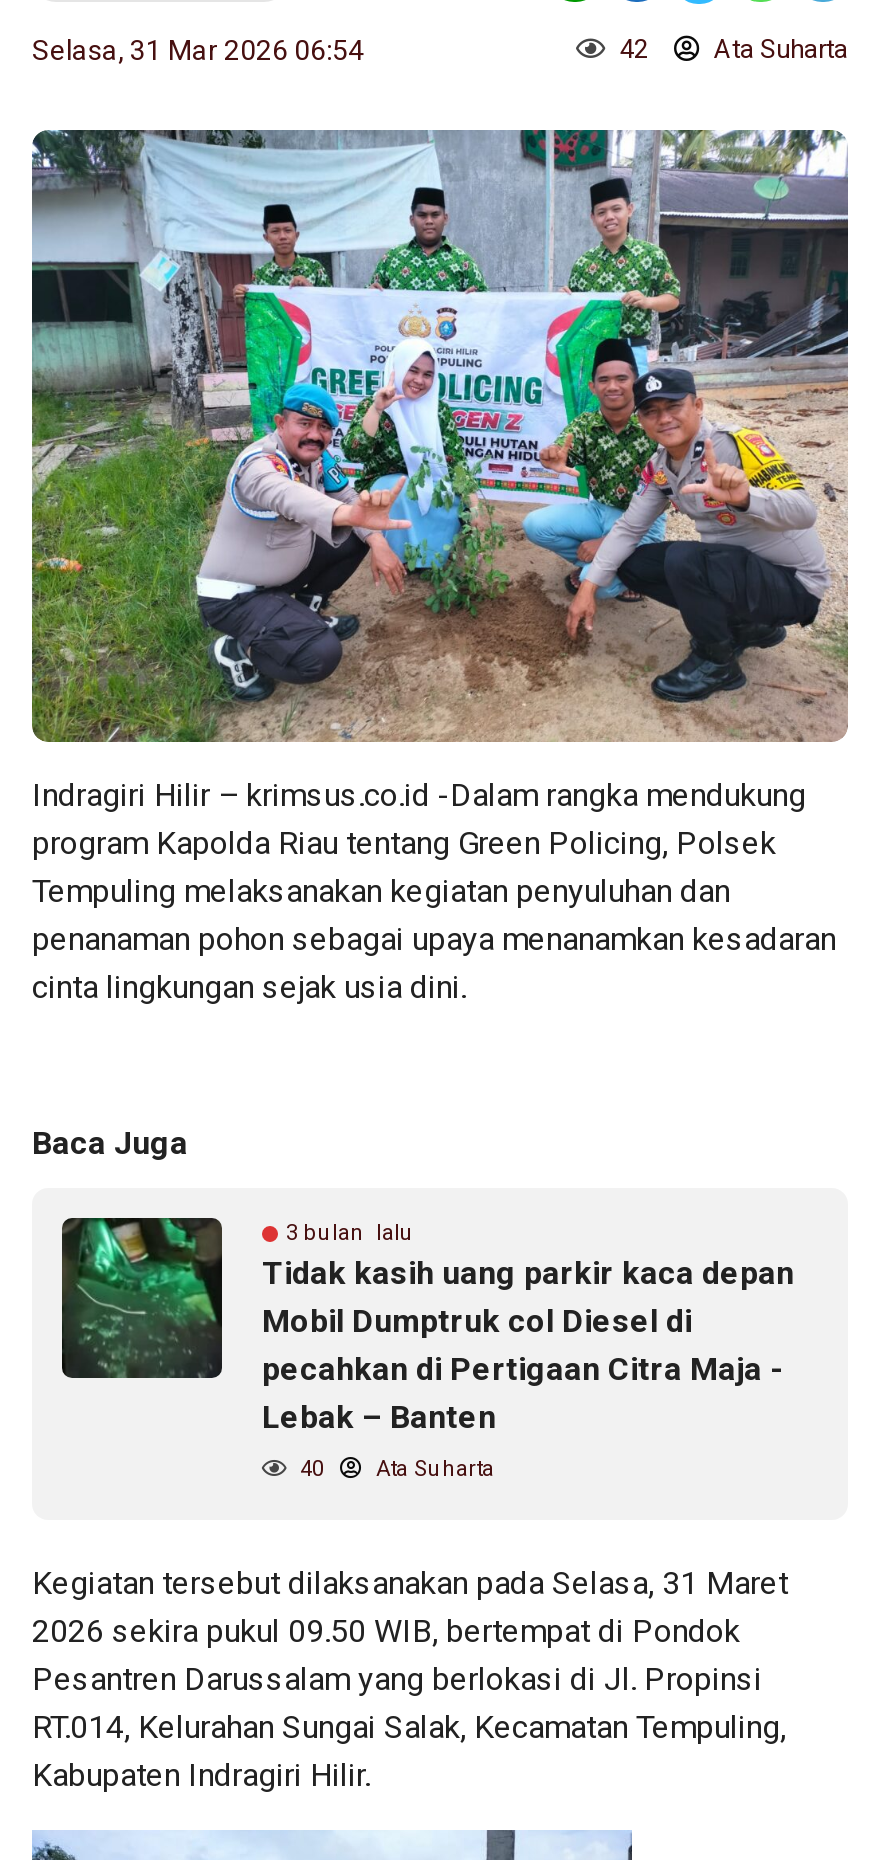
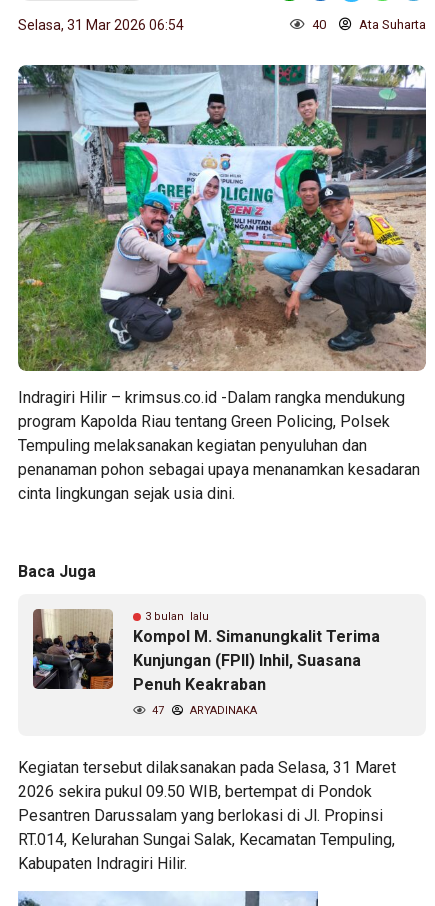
[614,34,848,64] 42 Ata Suharta -> [309,17,426,32] 40 Ata Suharta
[62,1216,794,1436] [image] | Tidak kasih uang parkir kaca depan | Mobil Dumptruk col Diesel di | pecahkan di Pertigaan Citra Maja - | Lebak – Banten -> [32,609,380,694] [image] | Kompol M. Simanungkalit Terima | Kunjungan (FPII) Inhil, Suasana | Penuh Keakraban
[294,1456,494,1482] 40 | Ata Suharta -> [149,704,257,717] 47 | ARYADINAKA

